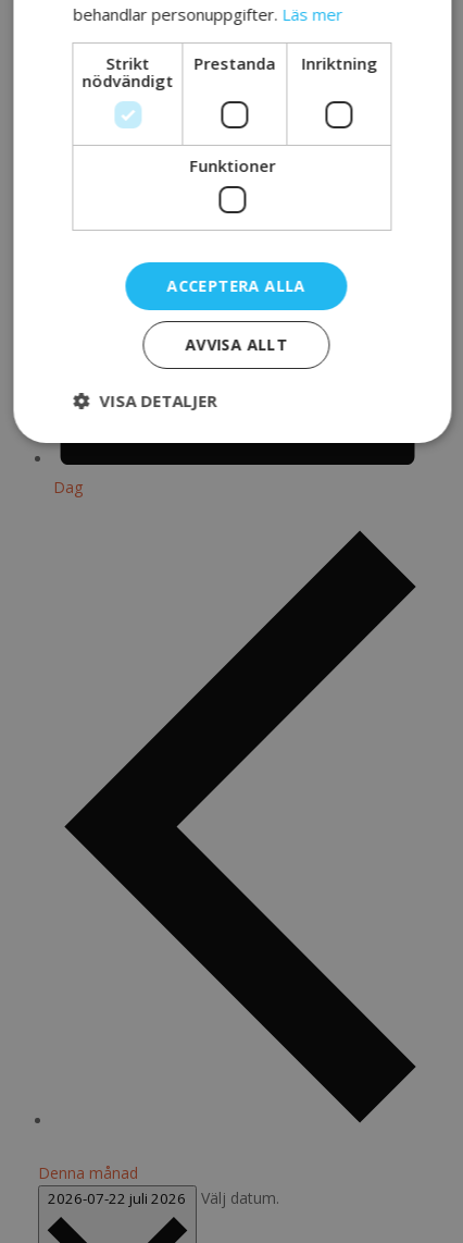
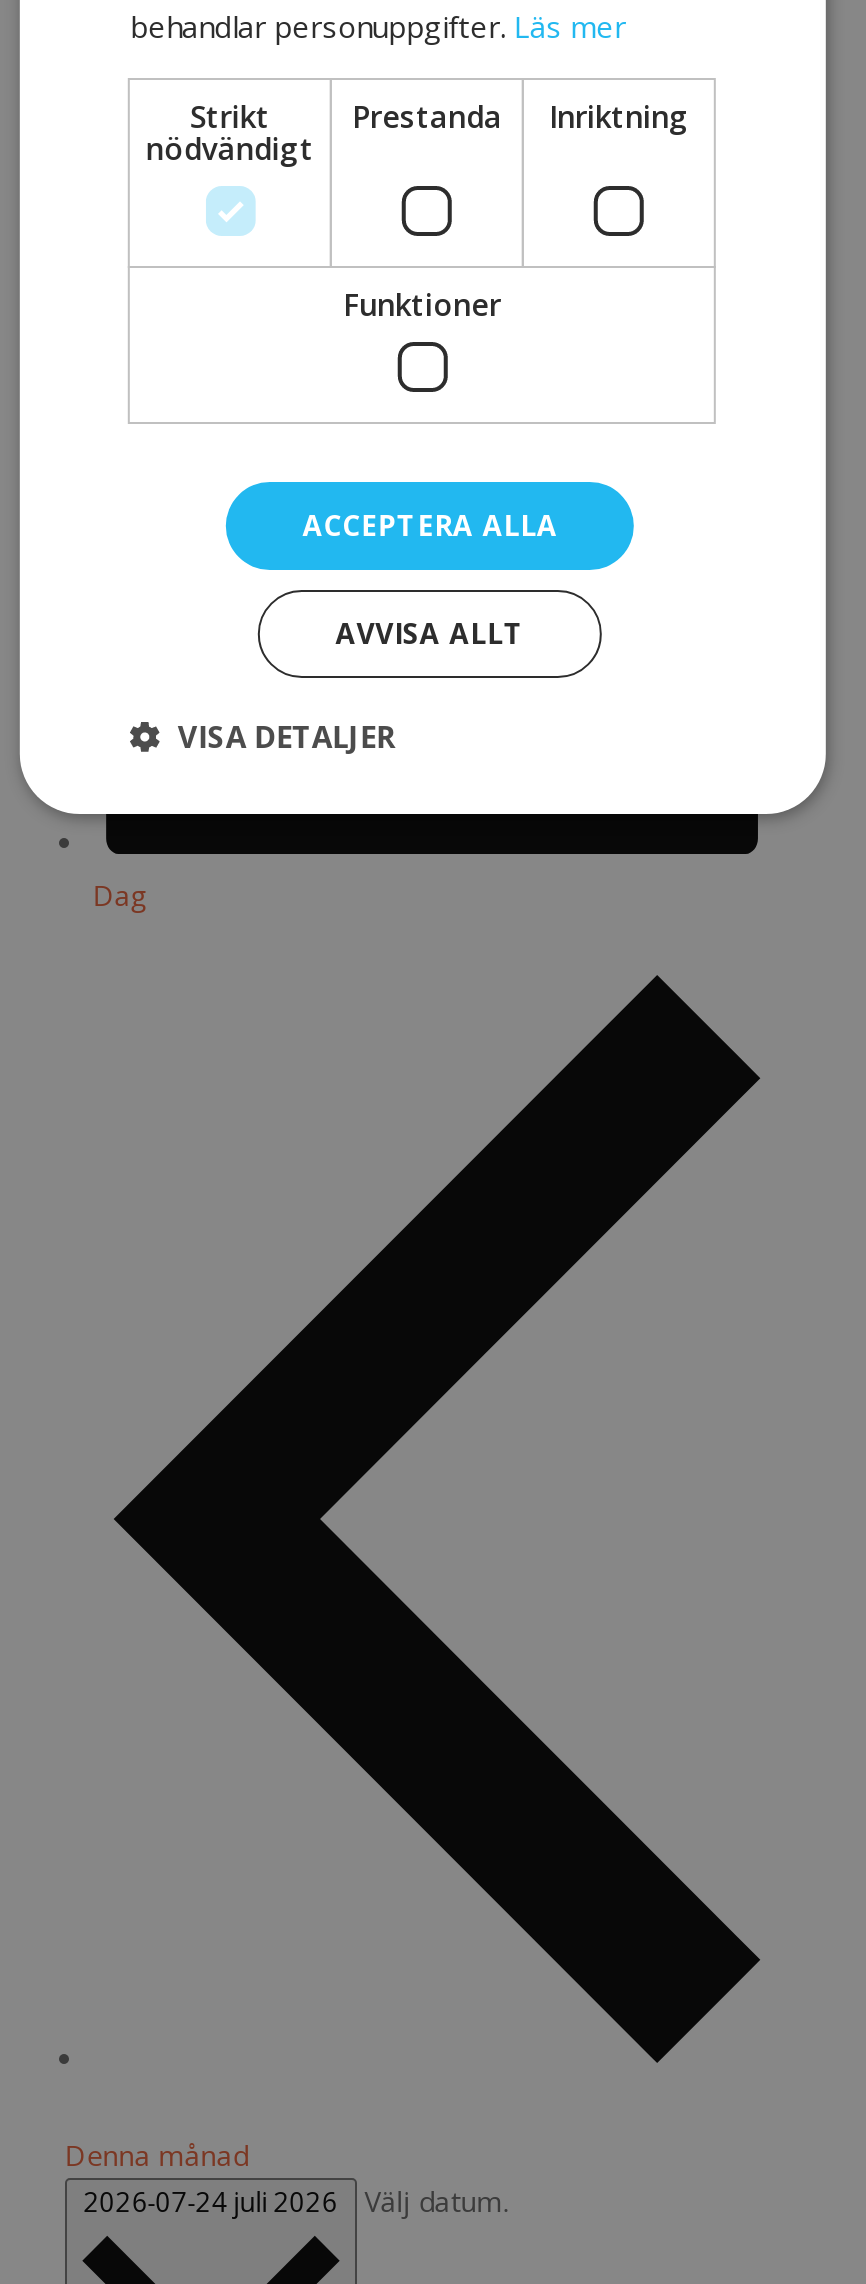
[48,1187,279,1208] 2026-07-22 juli 2026 Välj datum. -> [84,2182,509,2220] 2026-07-24 juli 2026 Välj datum.

